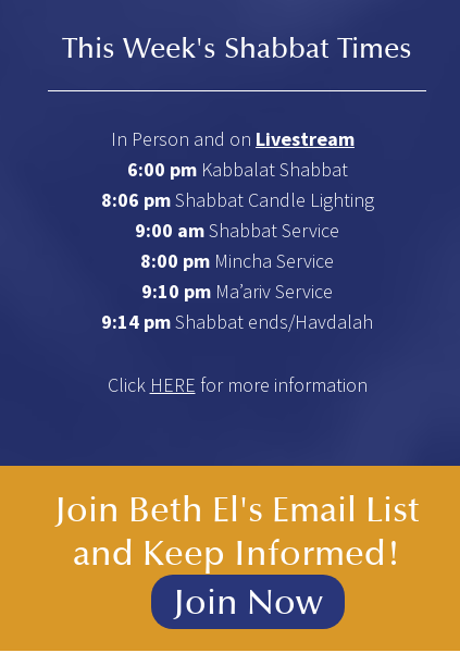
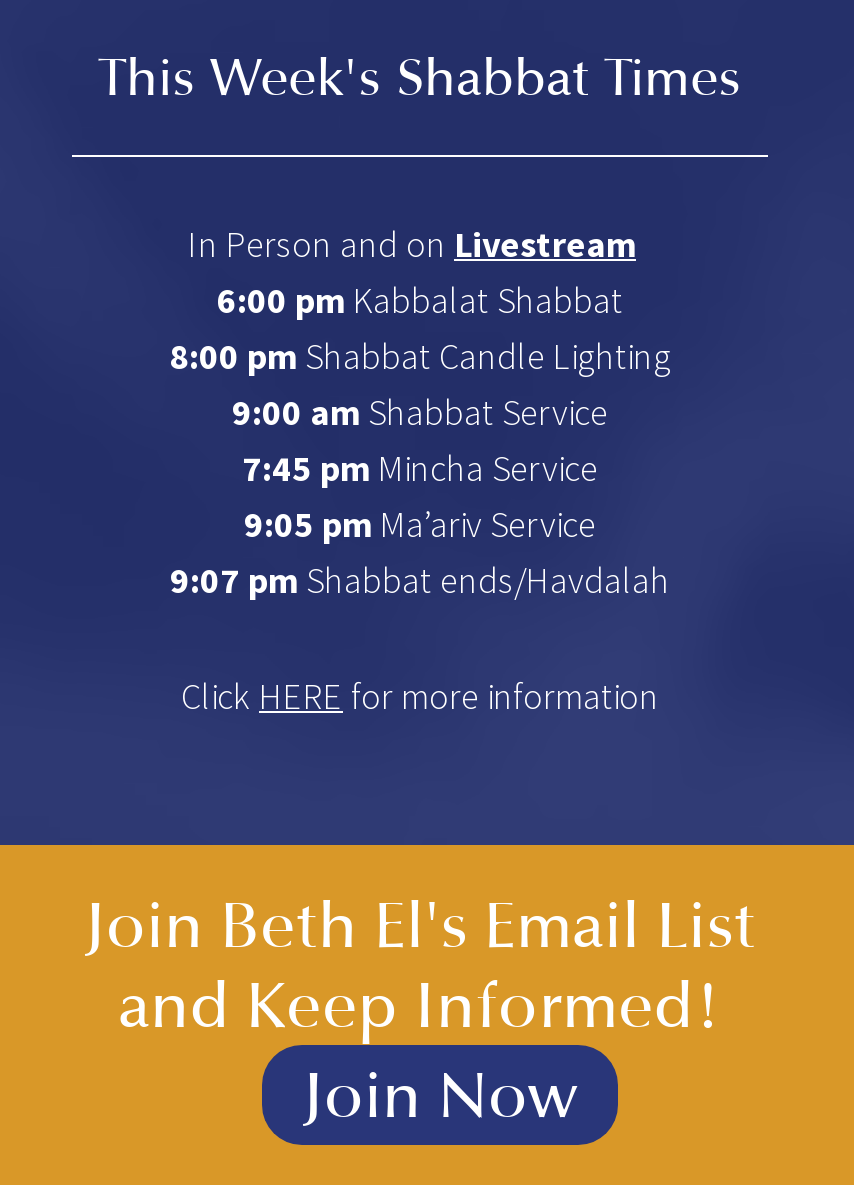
[101,187,374,212] 8:06 pm Shabbat Candle Lighting -> [169,332,671,378] 8:00 pm Shabbat Candle Lighting
[140,248,334,273] 8:00 pm Mincha Service -> [242,444,598,490] 7:45 pm Mincha Service
[141,278,333,303] 9:10 pm Ma’ariv Service -> [244,500,596,546] 9:05 pm Ma’ariv Service
[101,309,373,334] 9:14 pm Shabbat ends/Havdalah -> [170,556,670,602] 9:07 pm Shabbat ends/Havdalah

